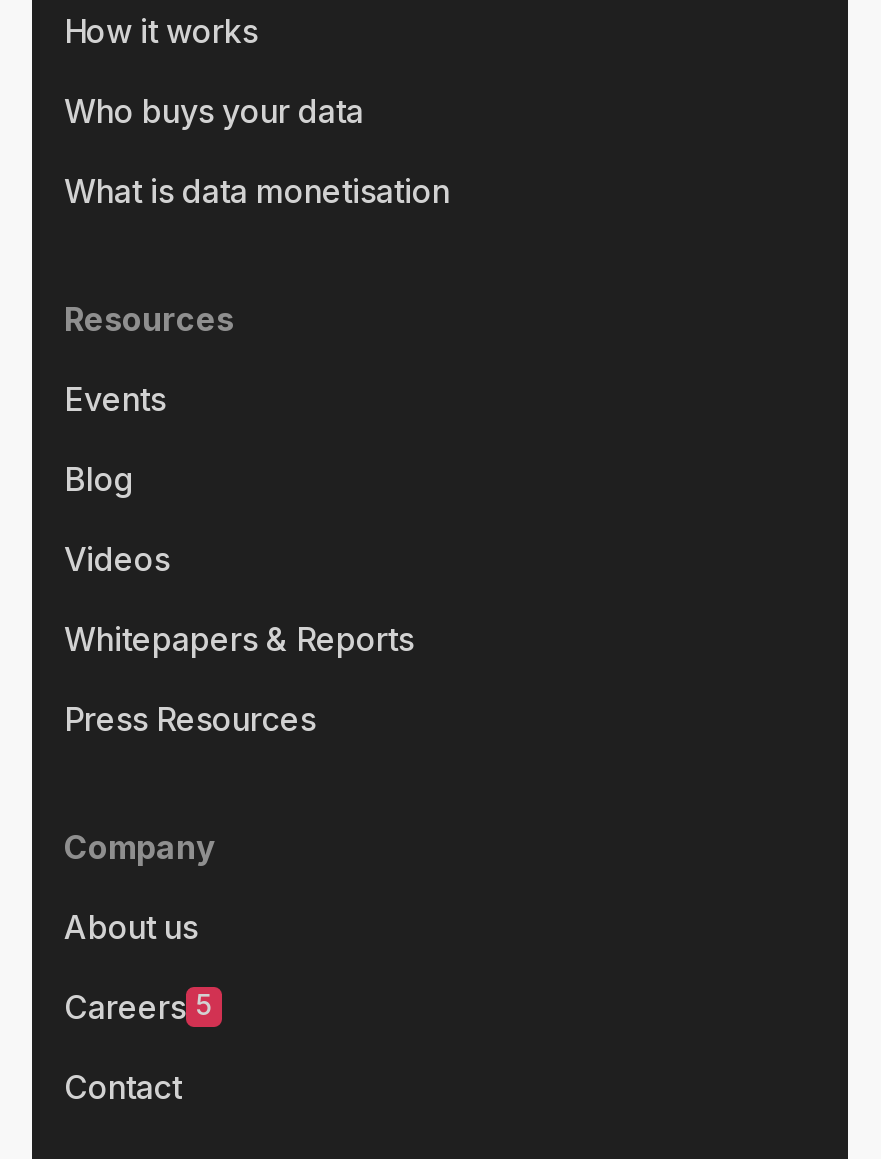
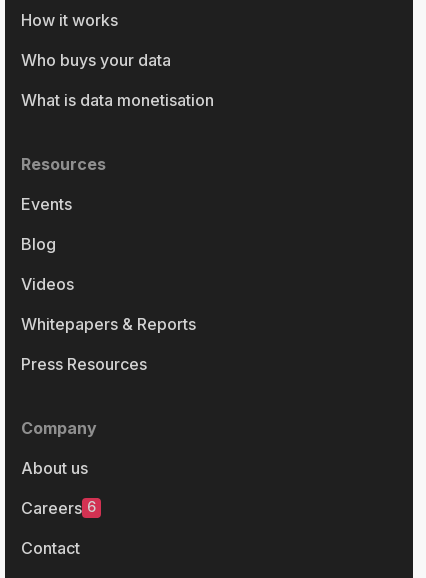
[64,986,212,1026] Careers 5 -> [21,497,96,518] Careers 6

